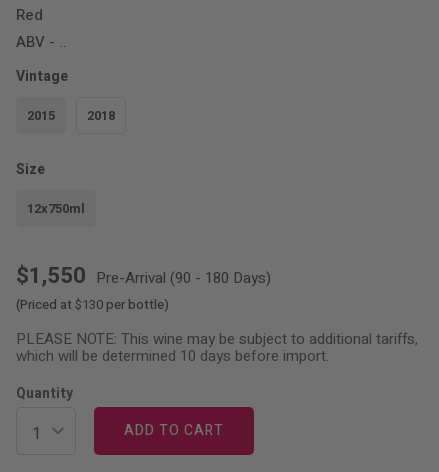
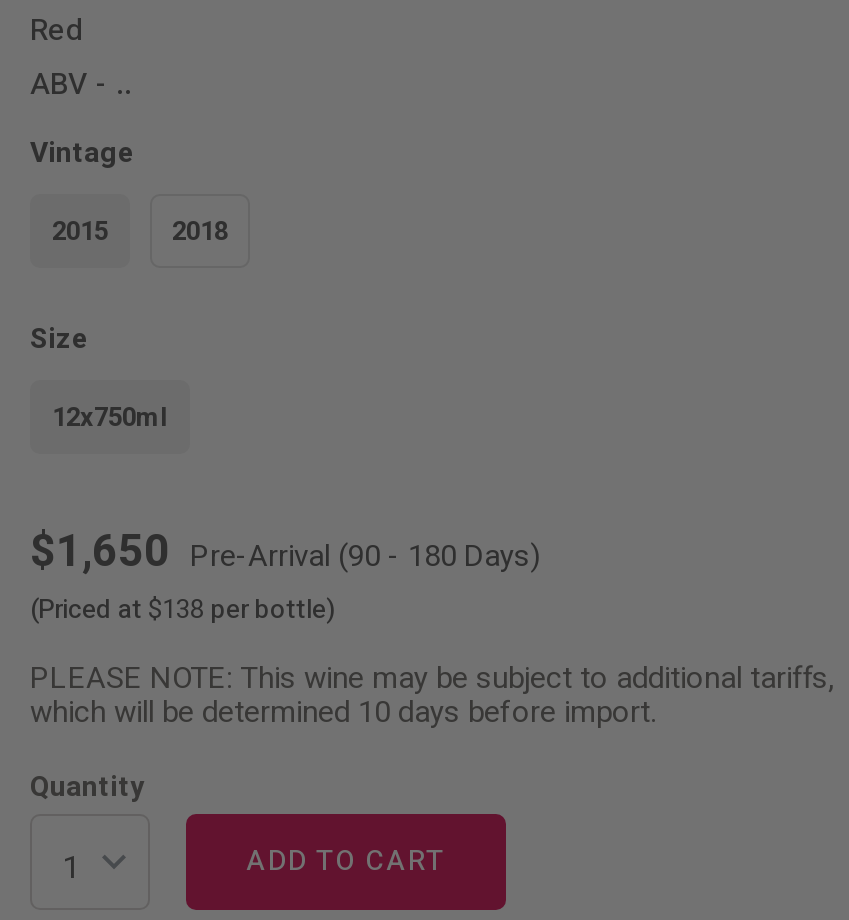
[16,260,271,292] $1,550 Pre-Arrival (90 - 180 Days) -> [30,520,540,584] $1,650 Pre-Arrival (90 - 180 Days)
[16,295,169,314] (Priced at $130 per bottle) -> [30,590,336,628] (Priced at $138 per bottle)

